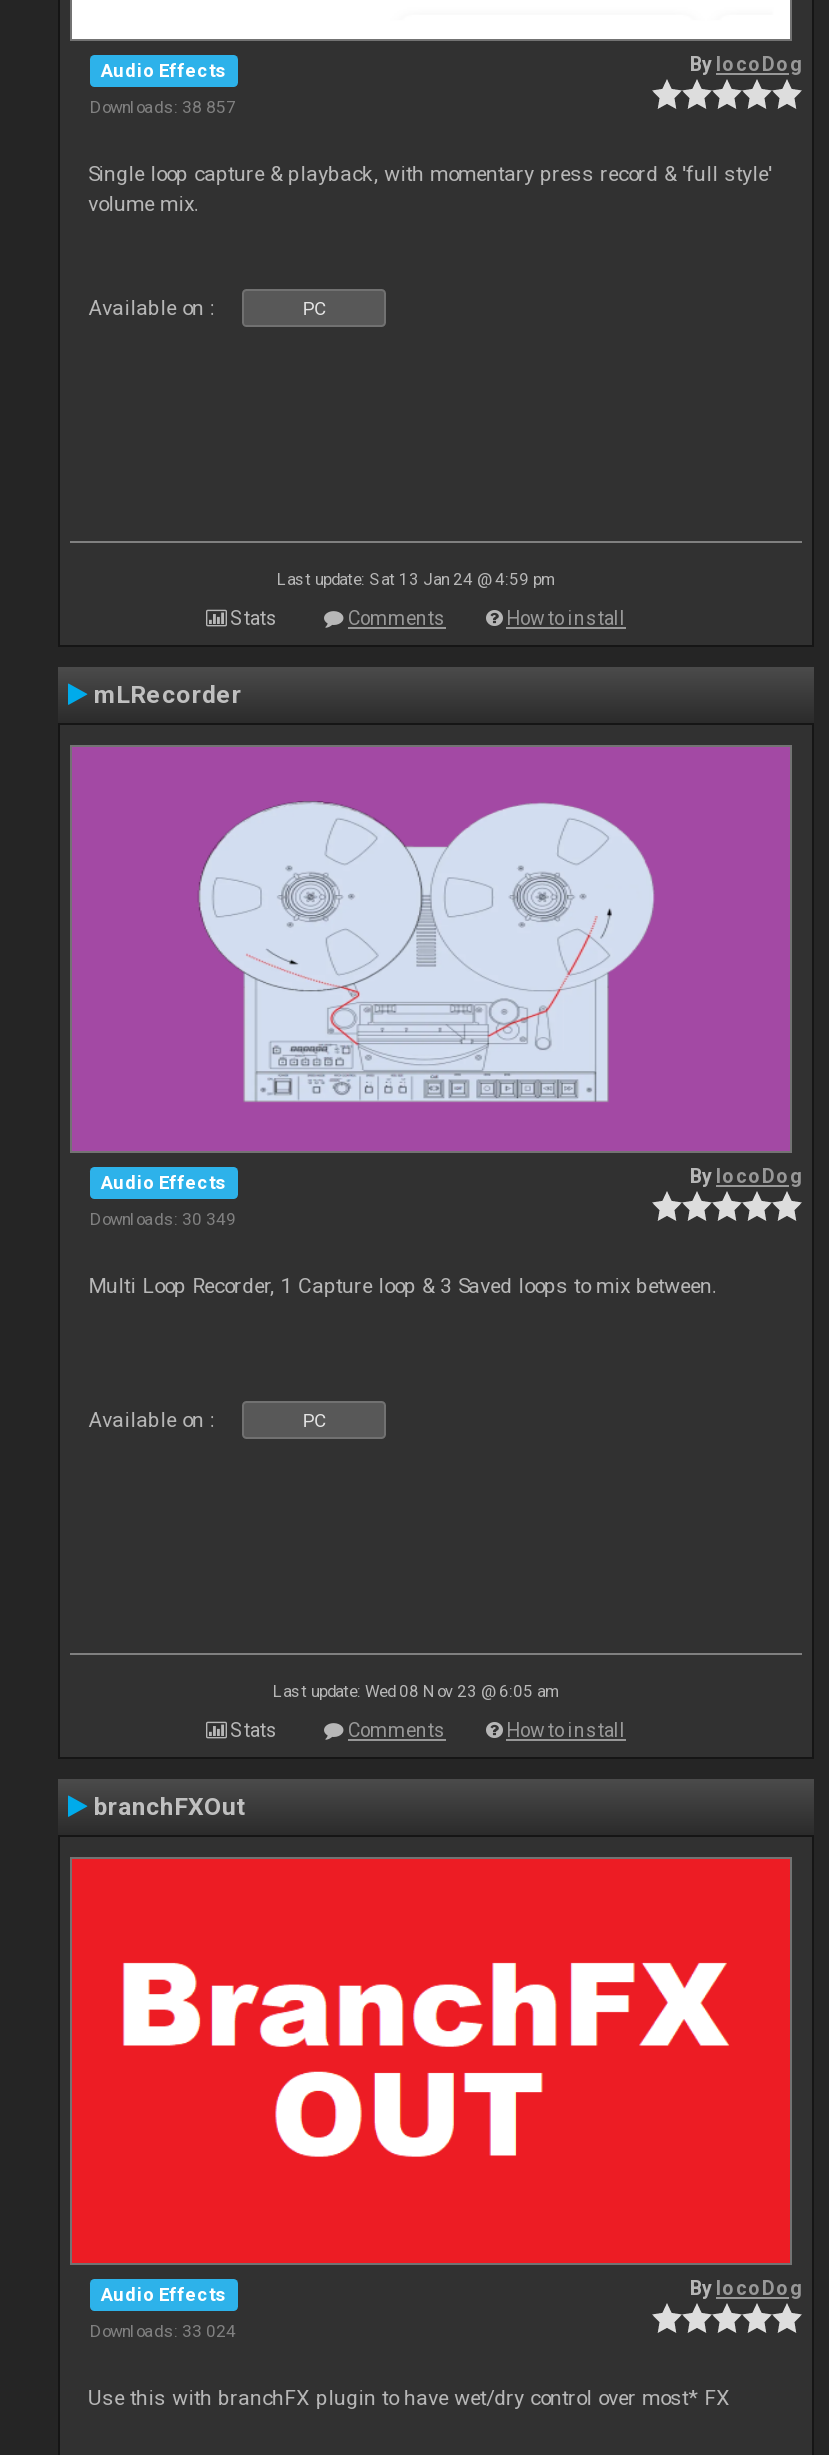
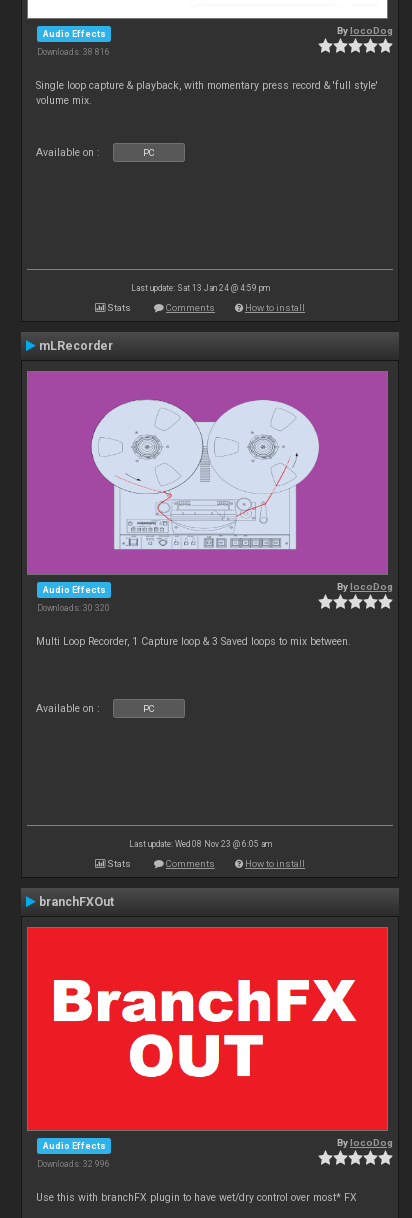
[90,96,236,116] Downloads: 38 857 -> [37,47,110,57] Downloads: 38 816
[90,1208,236,1228] Downloads: 30 349 -> [37,603,110,613] Downloads: 30 320
[90,2320,236,2340] Downloads: 33 024 -> [37,1159,110,1169] Downloads: 32 996

